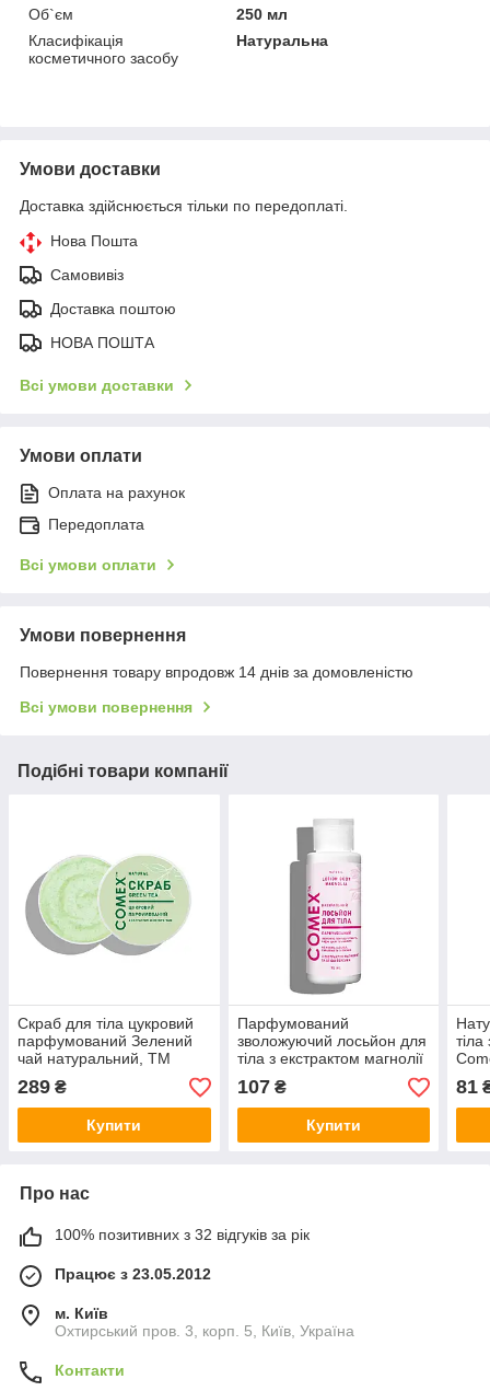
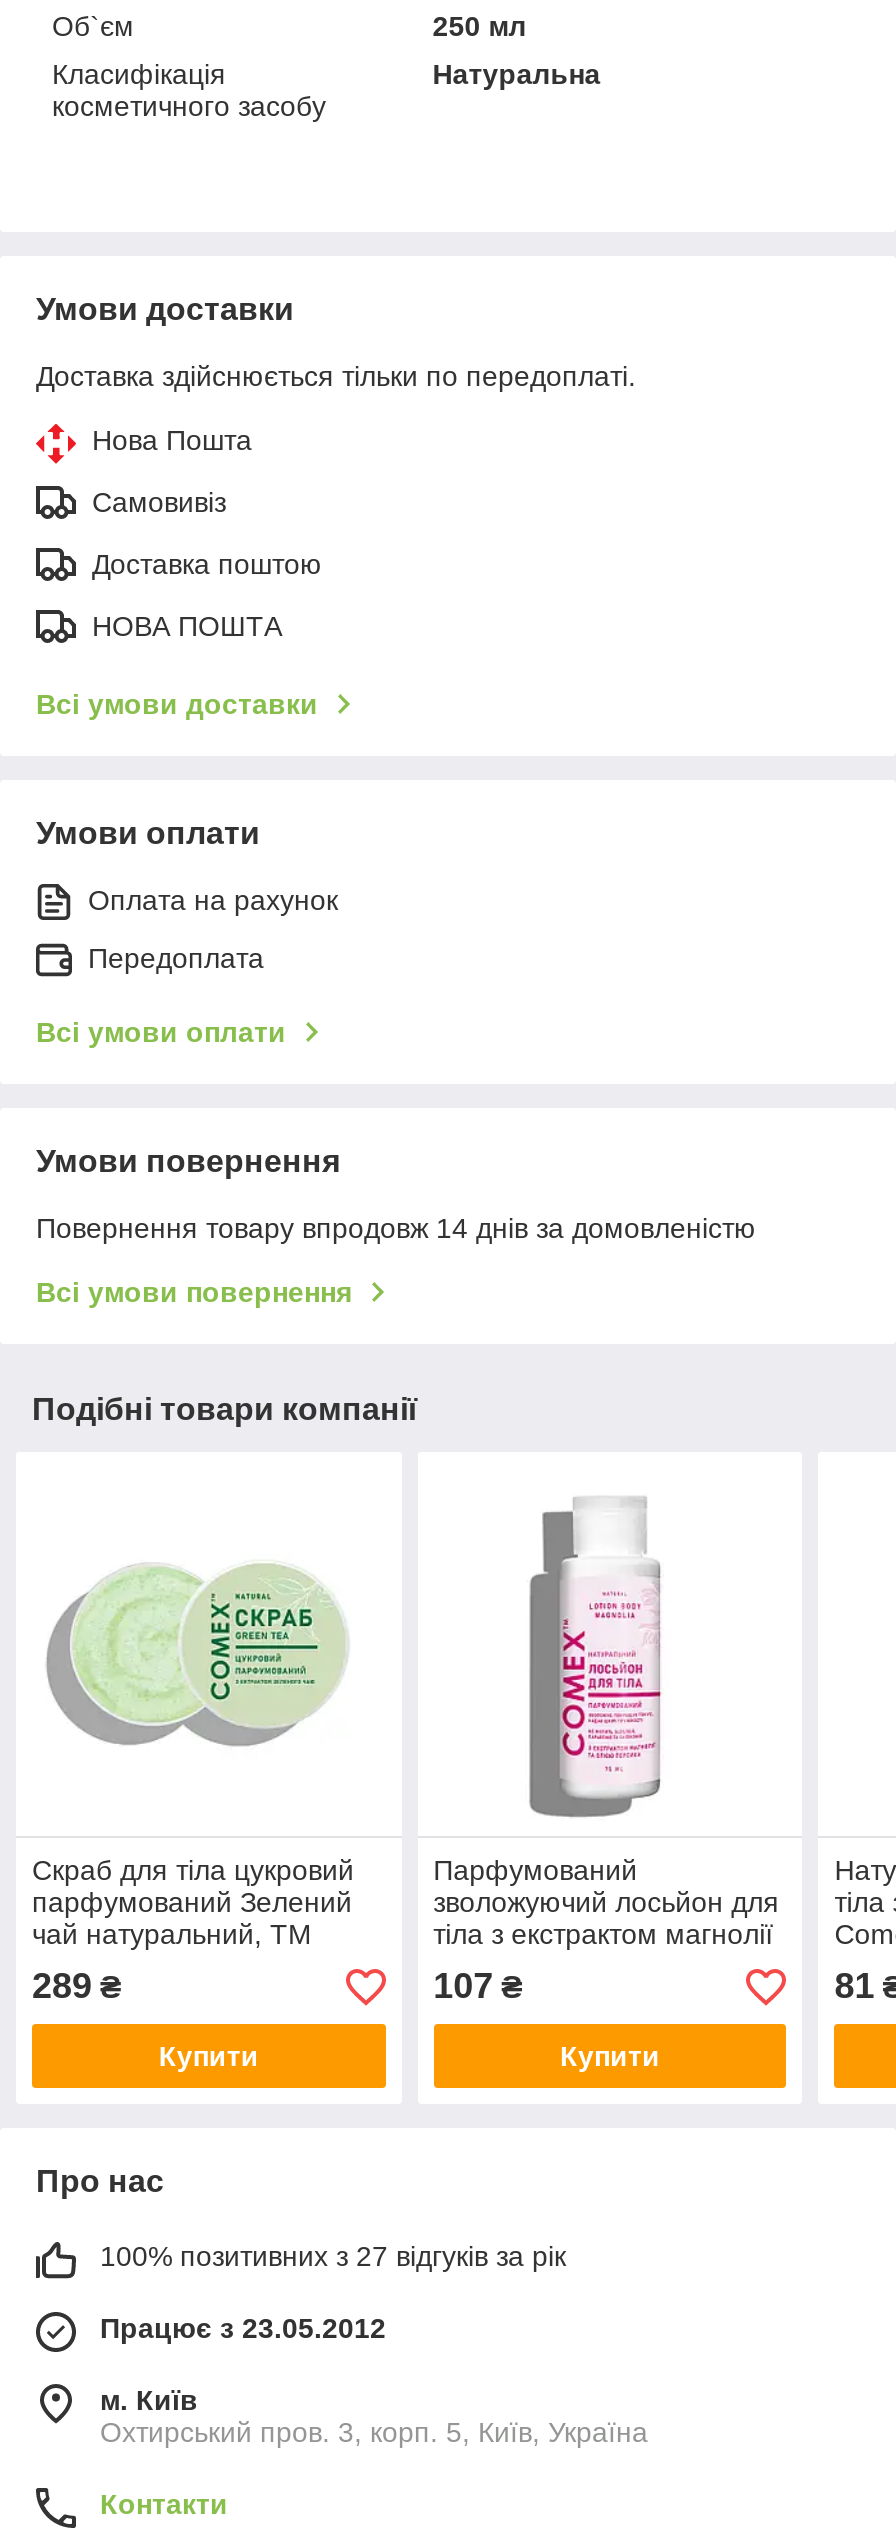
[55,1226,310,1244] 100% позитивних з 32 відгуків за рік -> [100,2241,566,2273] 100% позитивних з 27 відгуків за рік

